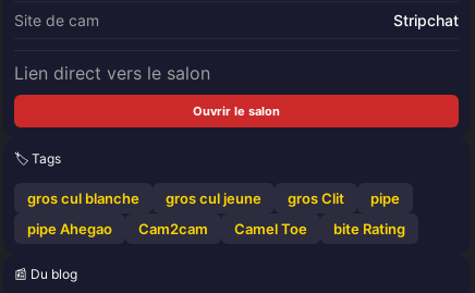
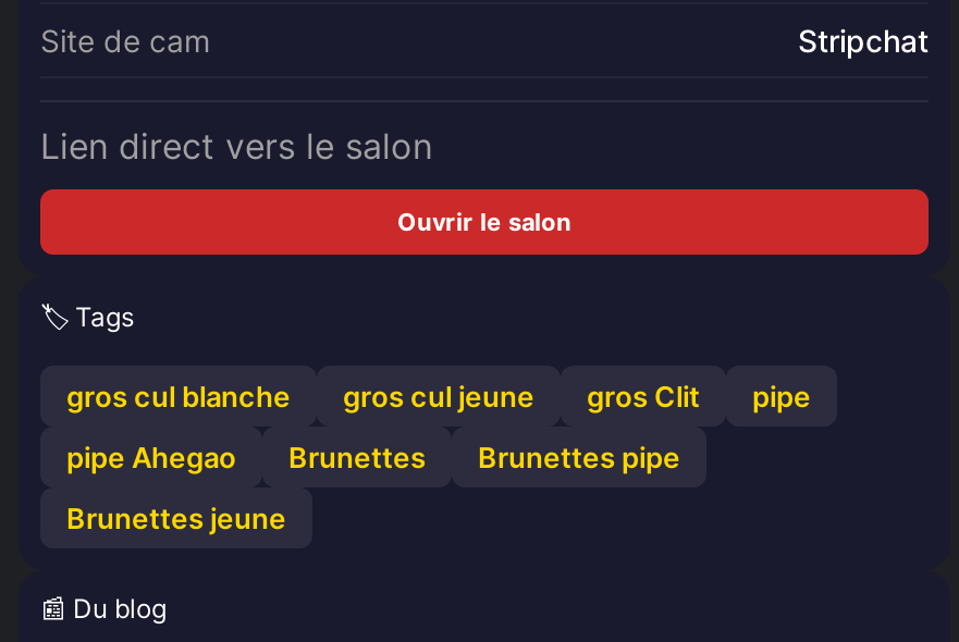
[138,220,405,237] Cam2cam | Camel Toe | bite Rating -> [66,440,680,535] Brunettes | Brunettes pipe | Brunettes jeune

